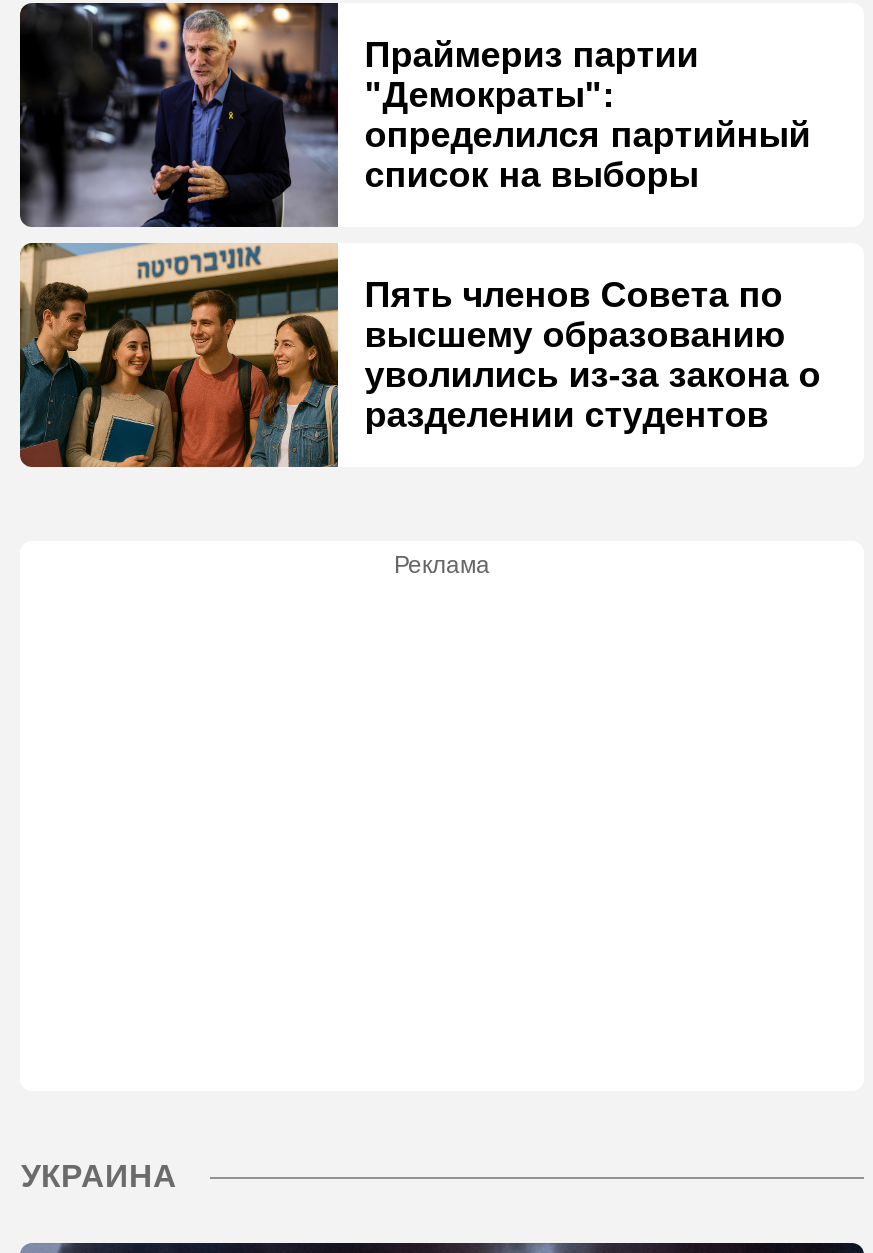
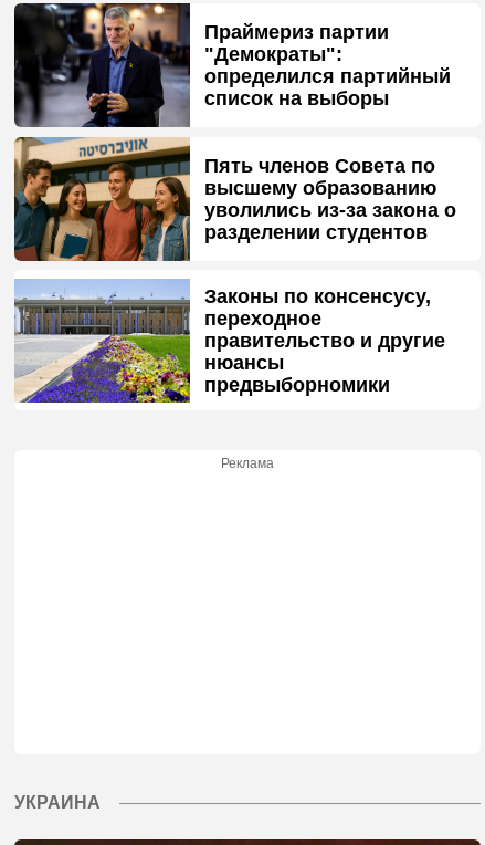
none -> [13,279,445,404] [image] | Законы по консенсусу, | переходное | правительство и другие | нюансы | предвыборномики

